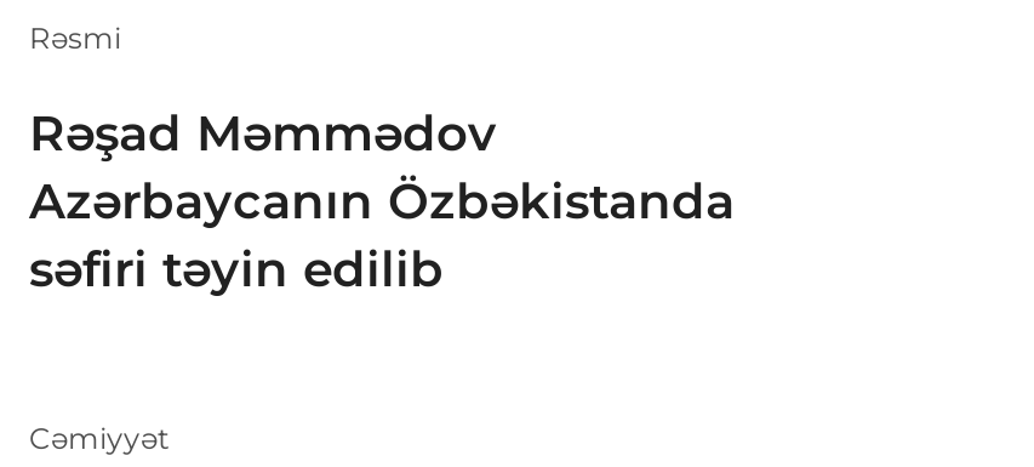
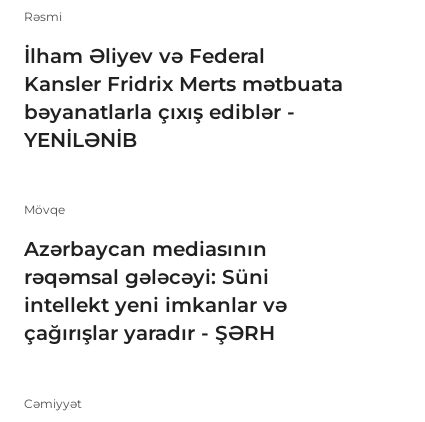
[29,104,735,298] Rəşad Məmmədov | Azərbaycanın Özbəkistanda | səfiri təyin edilib -> [24,44,343,345] İlham Əliyev və Federal | Kansler Fridrix Merts mətbuata | bəyanatlarla çıxış ediblər - | YENİLƏNİB | Mövqe | Azərbaycan mediasının | rəqəmsal gələcəyi: Süni | intellekt yeni imkanlar və | çağırışlar yaradır - ŞƏRH

